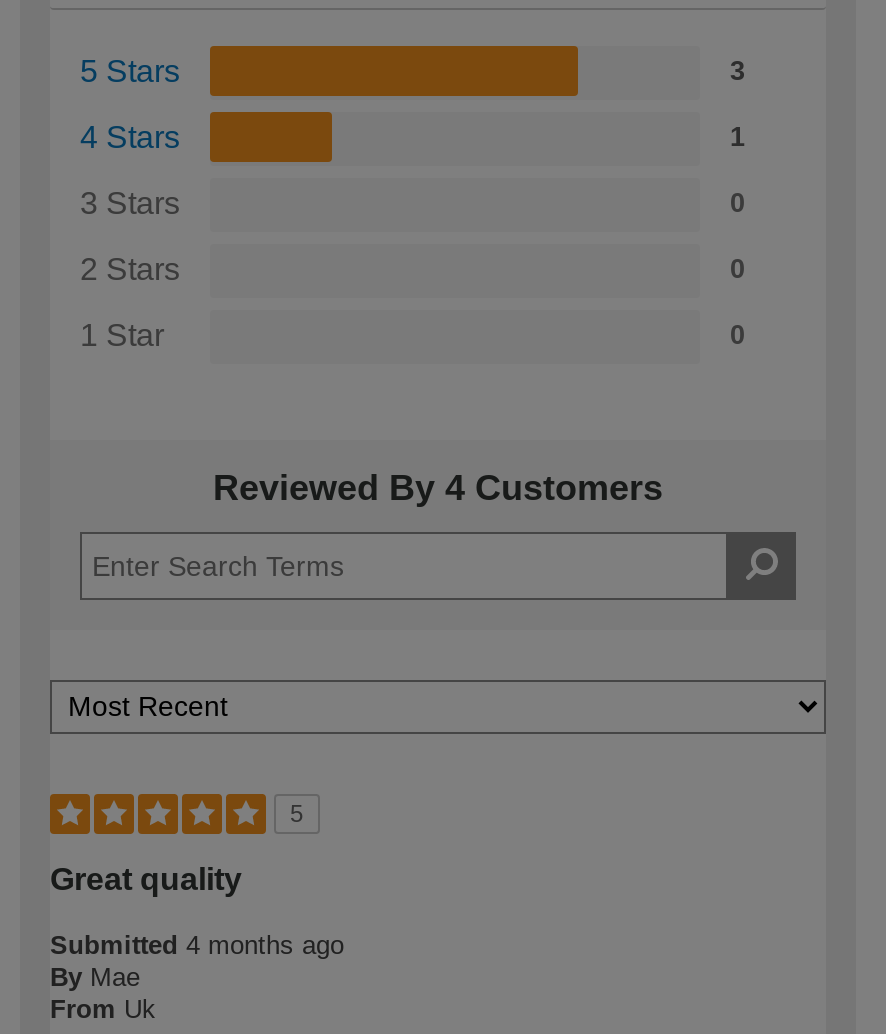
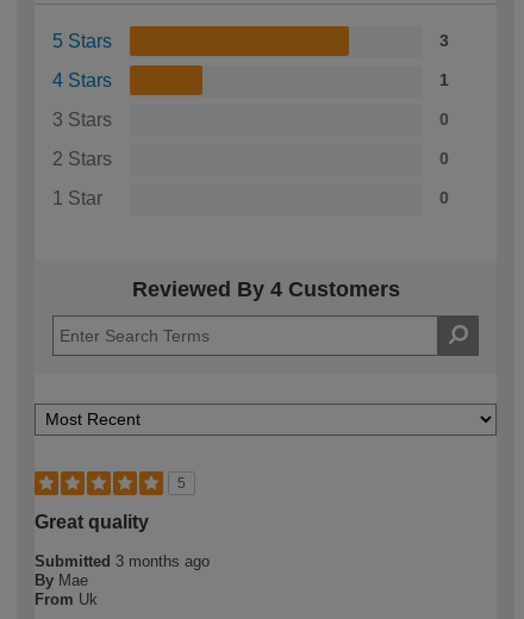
[50,931,344,961] Submitted 4 months ago -> [35,553,210,571] Submitted 3 months ago

